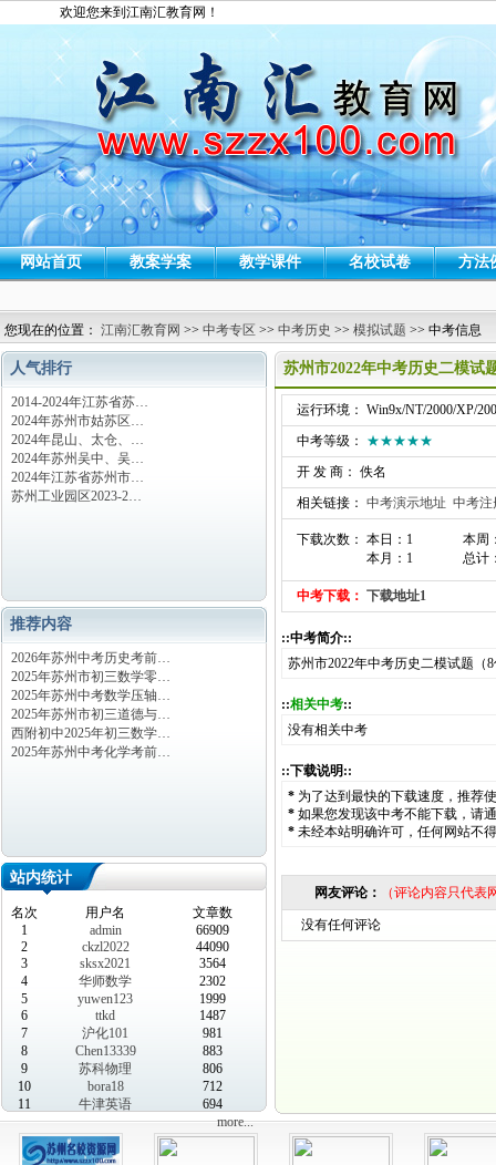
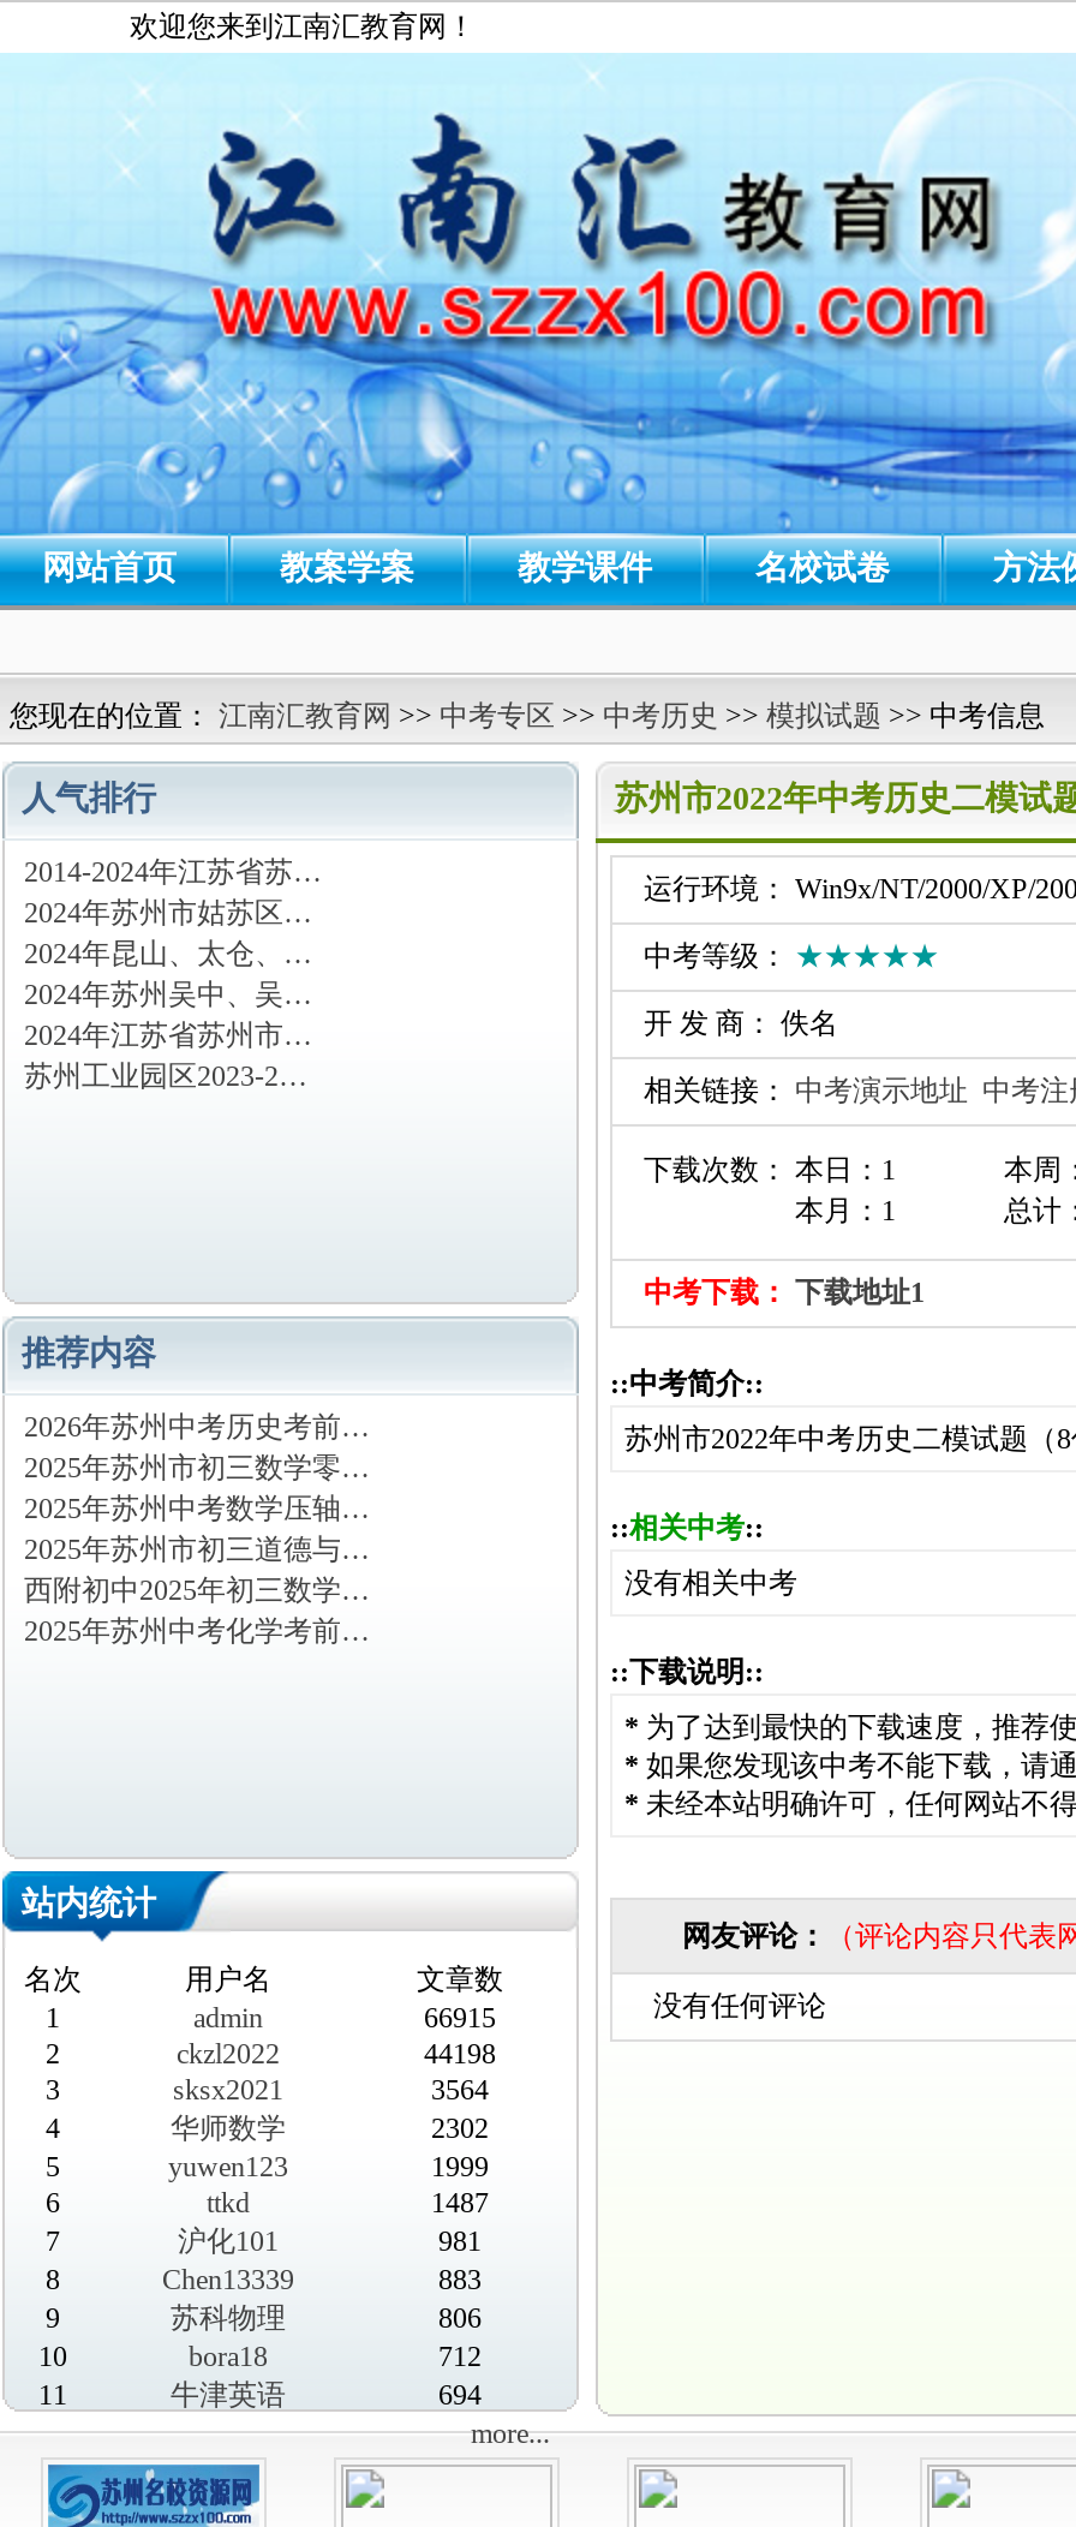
[195,922,229,938] 66909 -> [424,2001,496,2035] 66915
[195,939,229,955] 44090 -> [424,2037,496,2071] 44198

